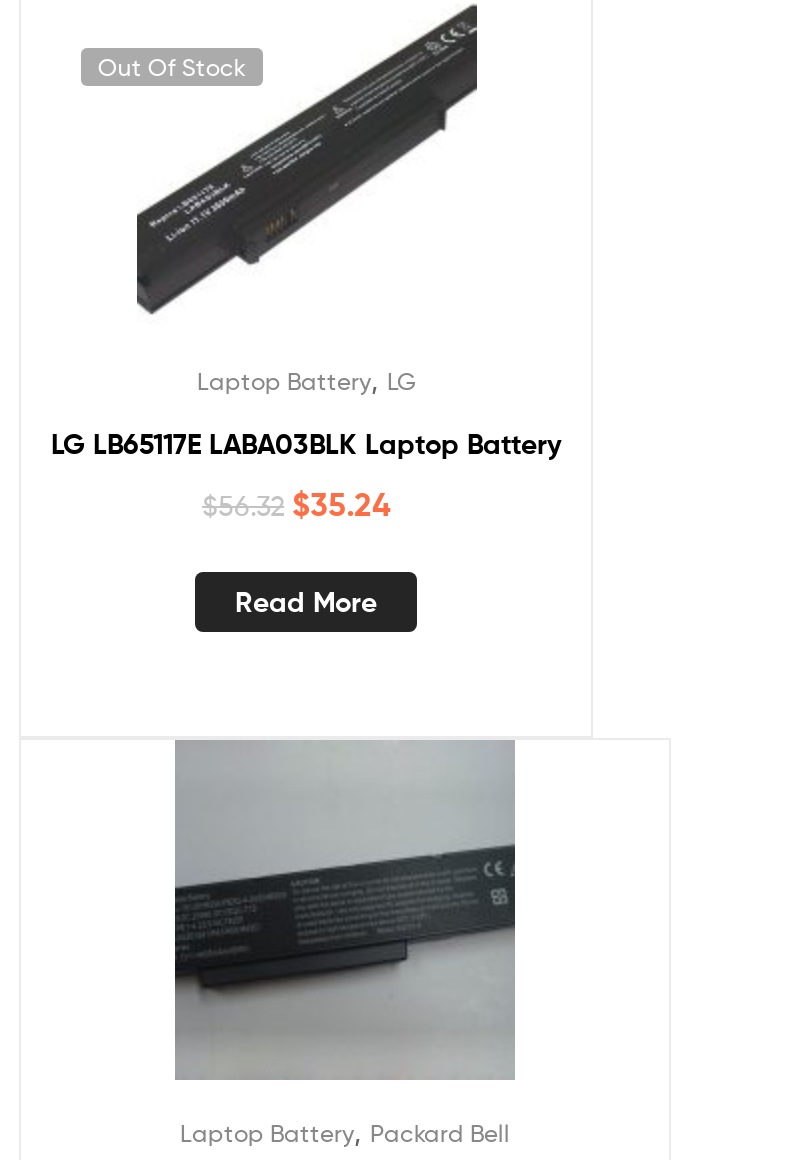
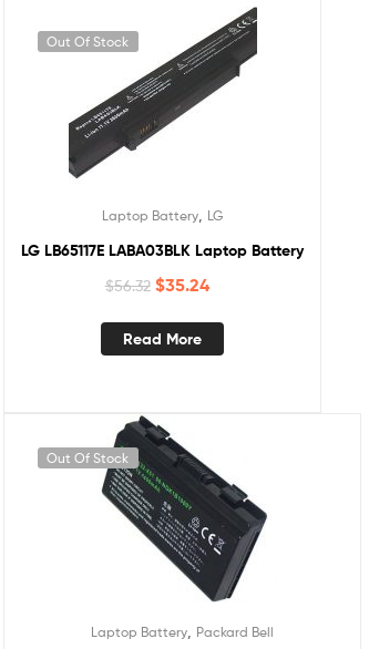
none -> [47,450,129,467] Out Of Stock
[173,739,517,1081] [image] -> [90,415,278,602] [image]

